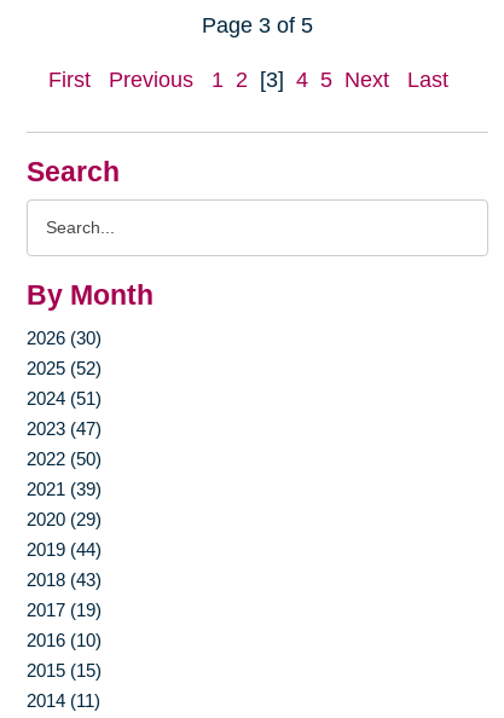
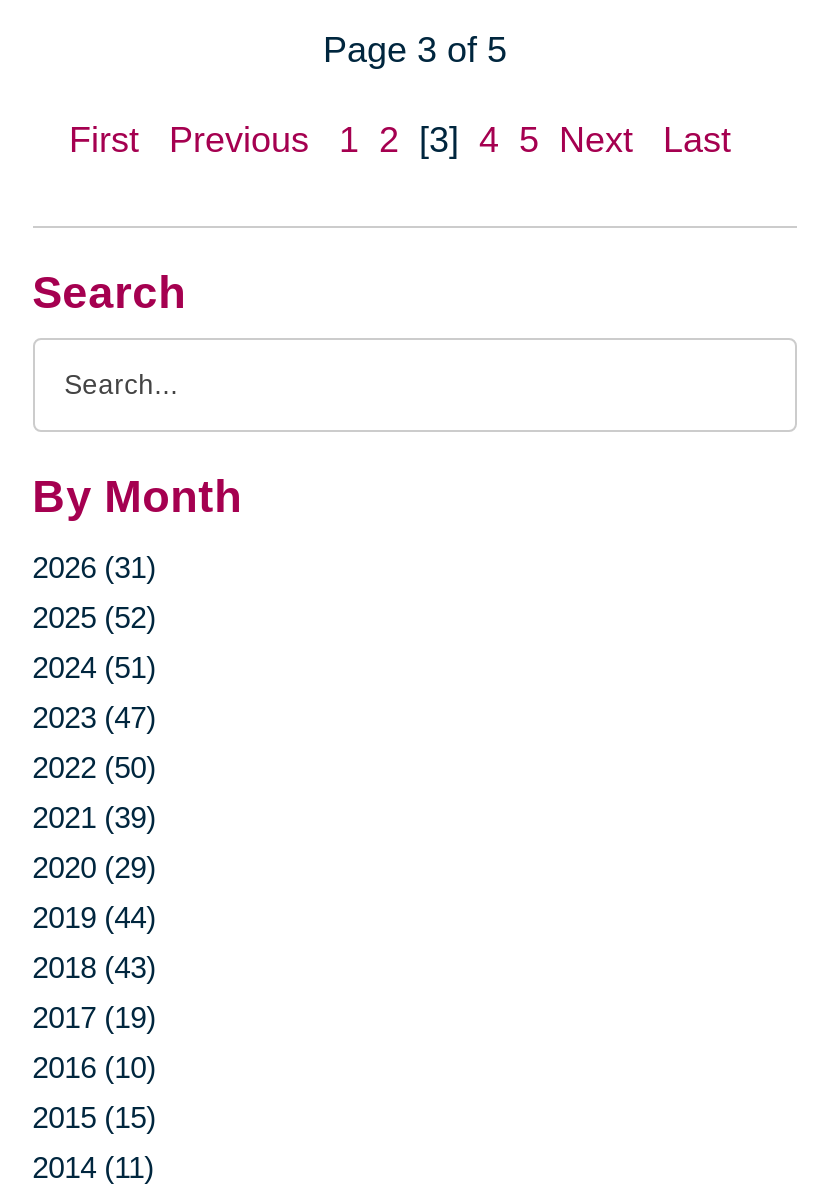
[26,327,101,348] 2026 (30) -> [32,550,156,584] 2026 (31)

